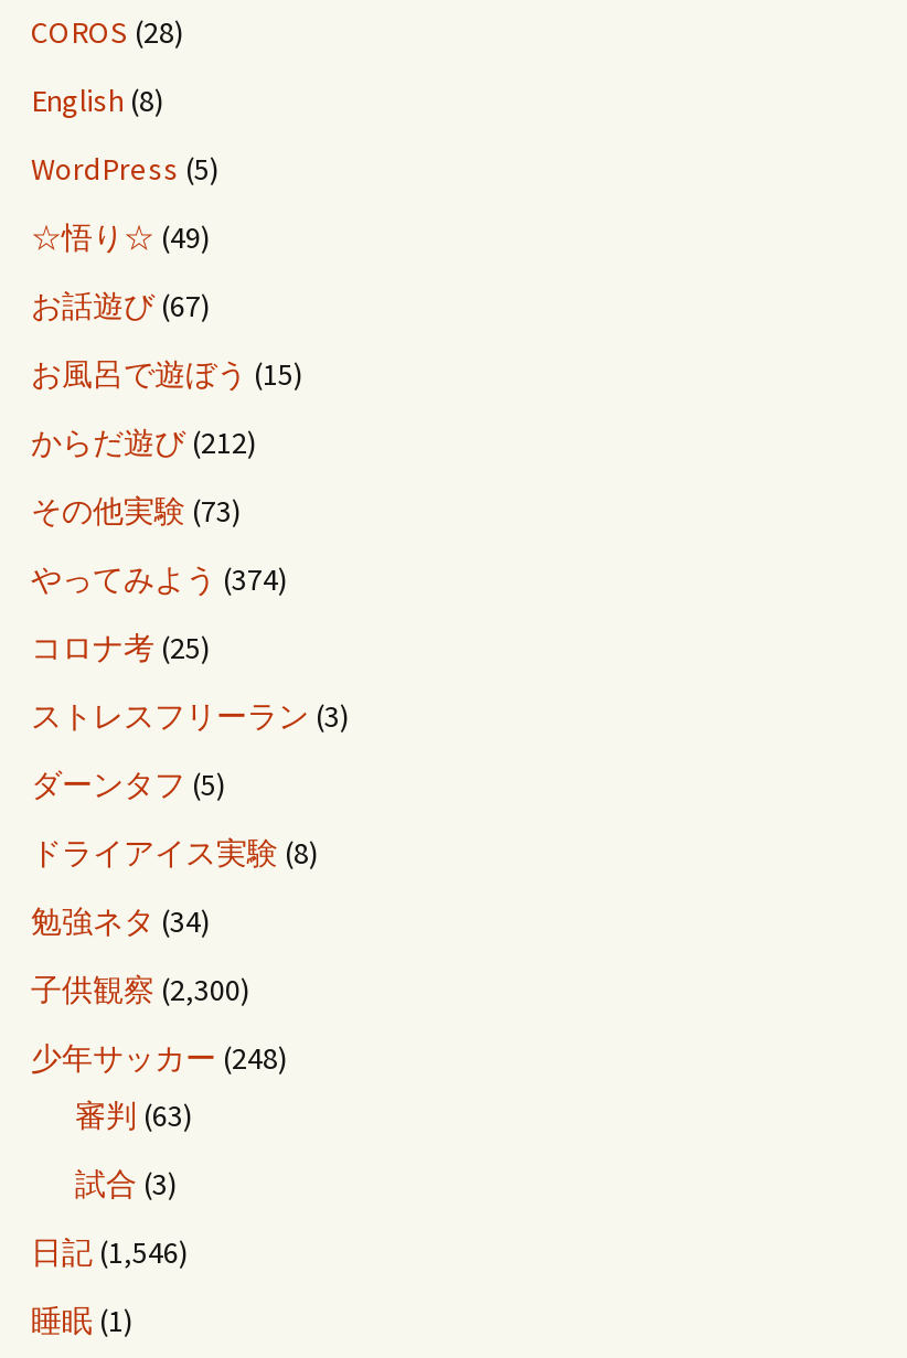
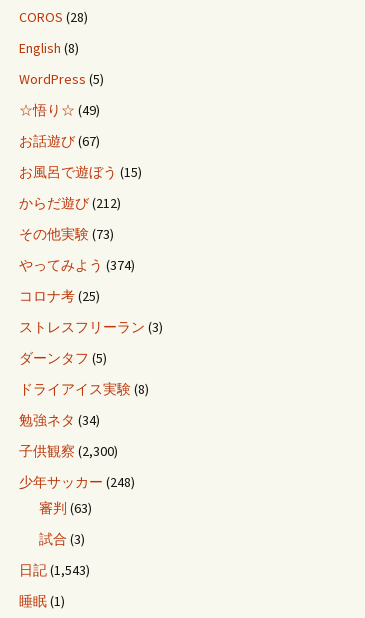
[31,1233,188,1273] 日記(1,546) -> [19,561,90,579] 日記(1,543)

